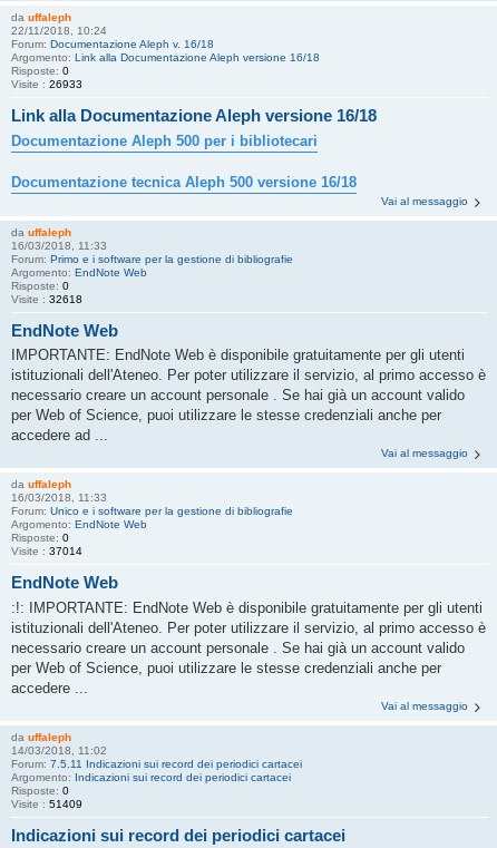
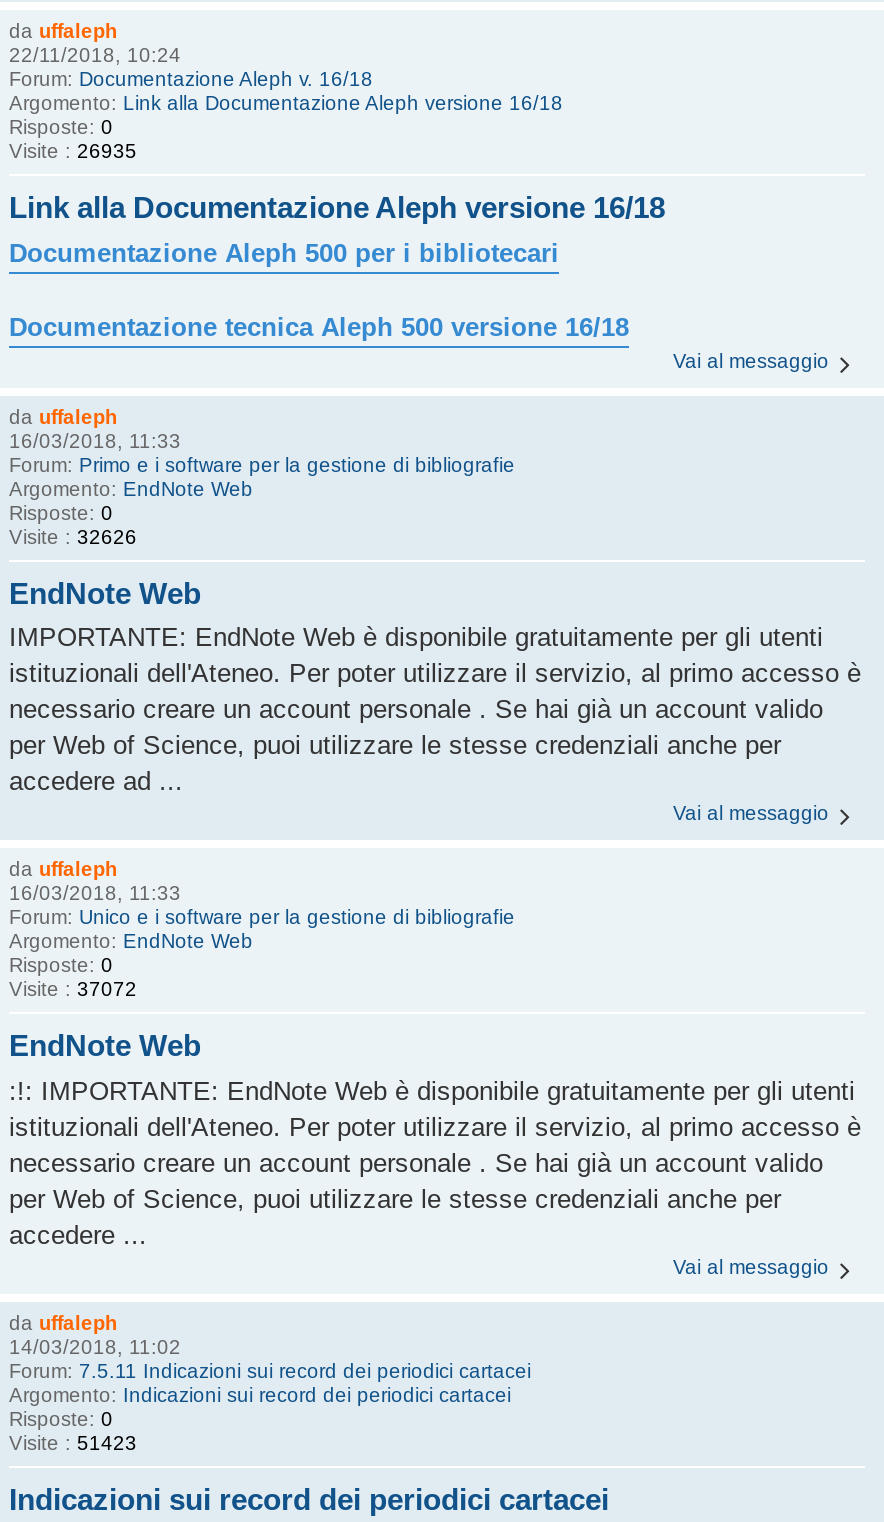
[11,78,82,90] Visite : 26933 -> [9,140,137,162] Visite : 26935
[11,293,82,305] Visite : 32618 -> [9,525,137,547] Visite : 32626
[11,545,82,557] Visite : 37014 -> [9,978,137,1000] Visite : 37072
[11,797,82,810] Visite : 51409 -> [9,1431,137,1453] Visite : 51423

